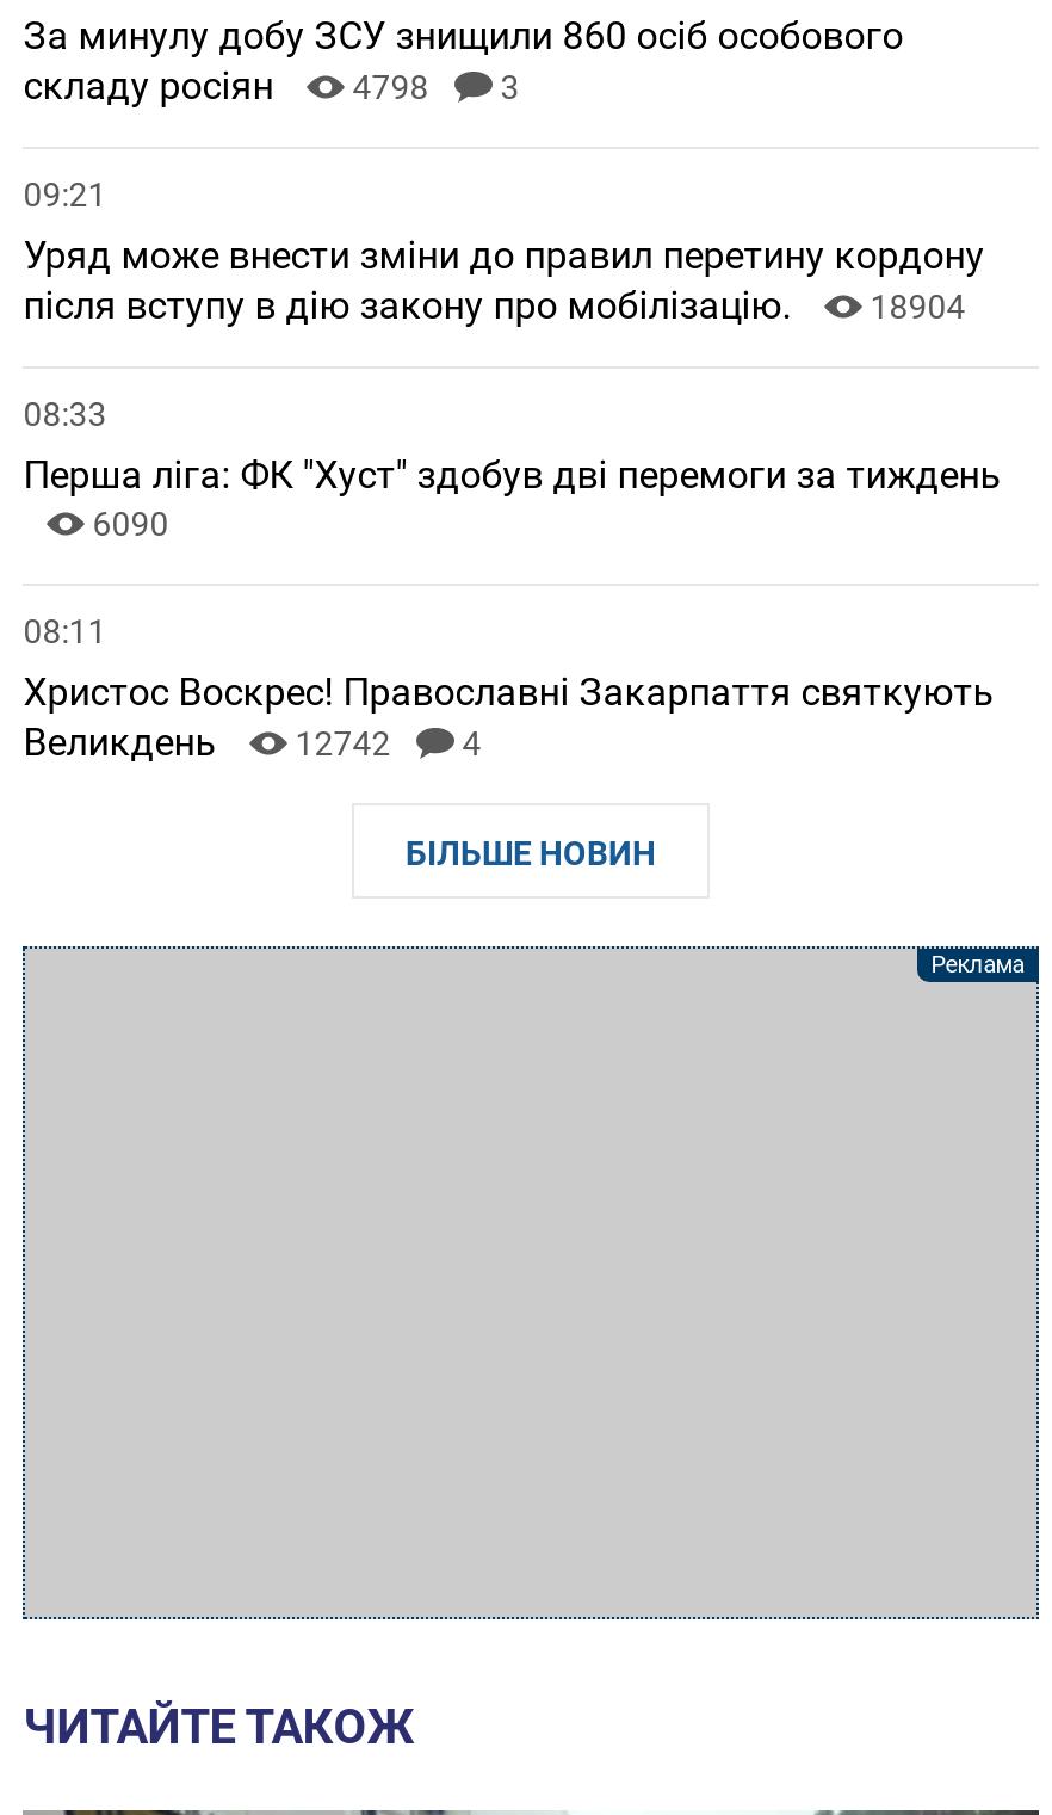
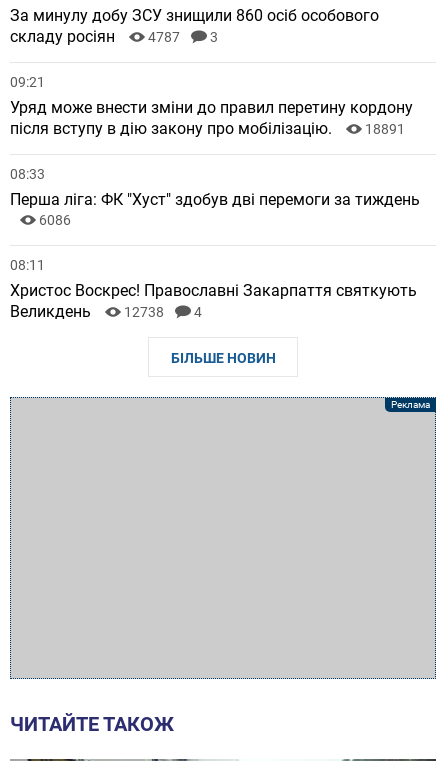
[23,64,519,110] складу росіян 4798 3 -> [10,27,218,46] складу росіян 4787 3
[23,284,965,329] після вступу в дію закону про мобілізацію. 18904 -> [10,119,405,138] після вступу в дію закону про мобілізацію. 18891
[92,506,169,544] 6090 -> [39,212,71,228] 6086
[23,721,481,766] Великдень 12742 4 -> [10,302,202,321] Великдень 12738 4

